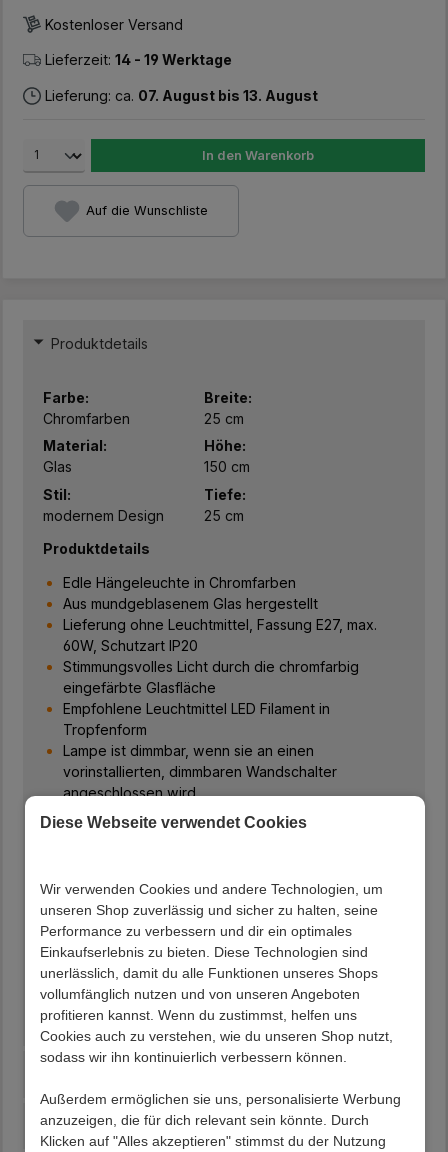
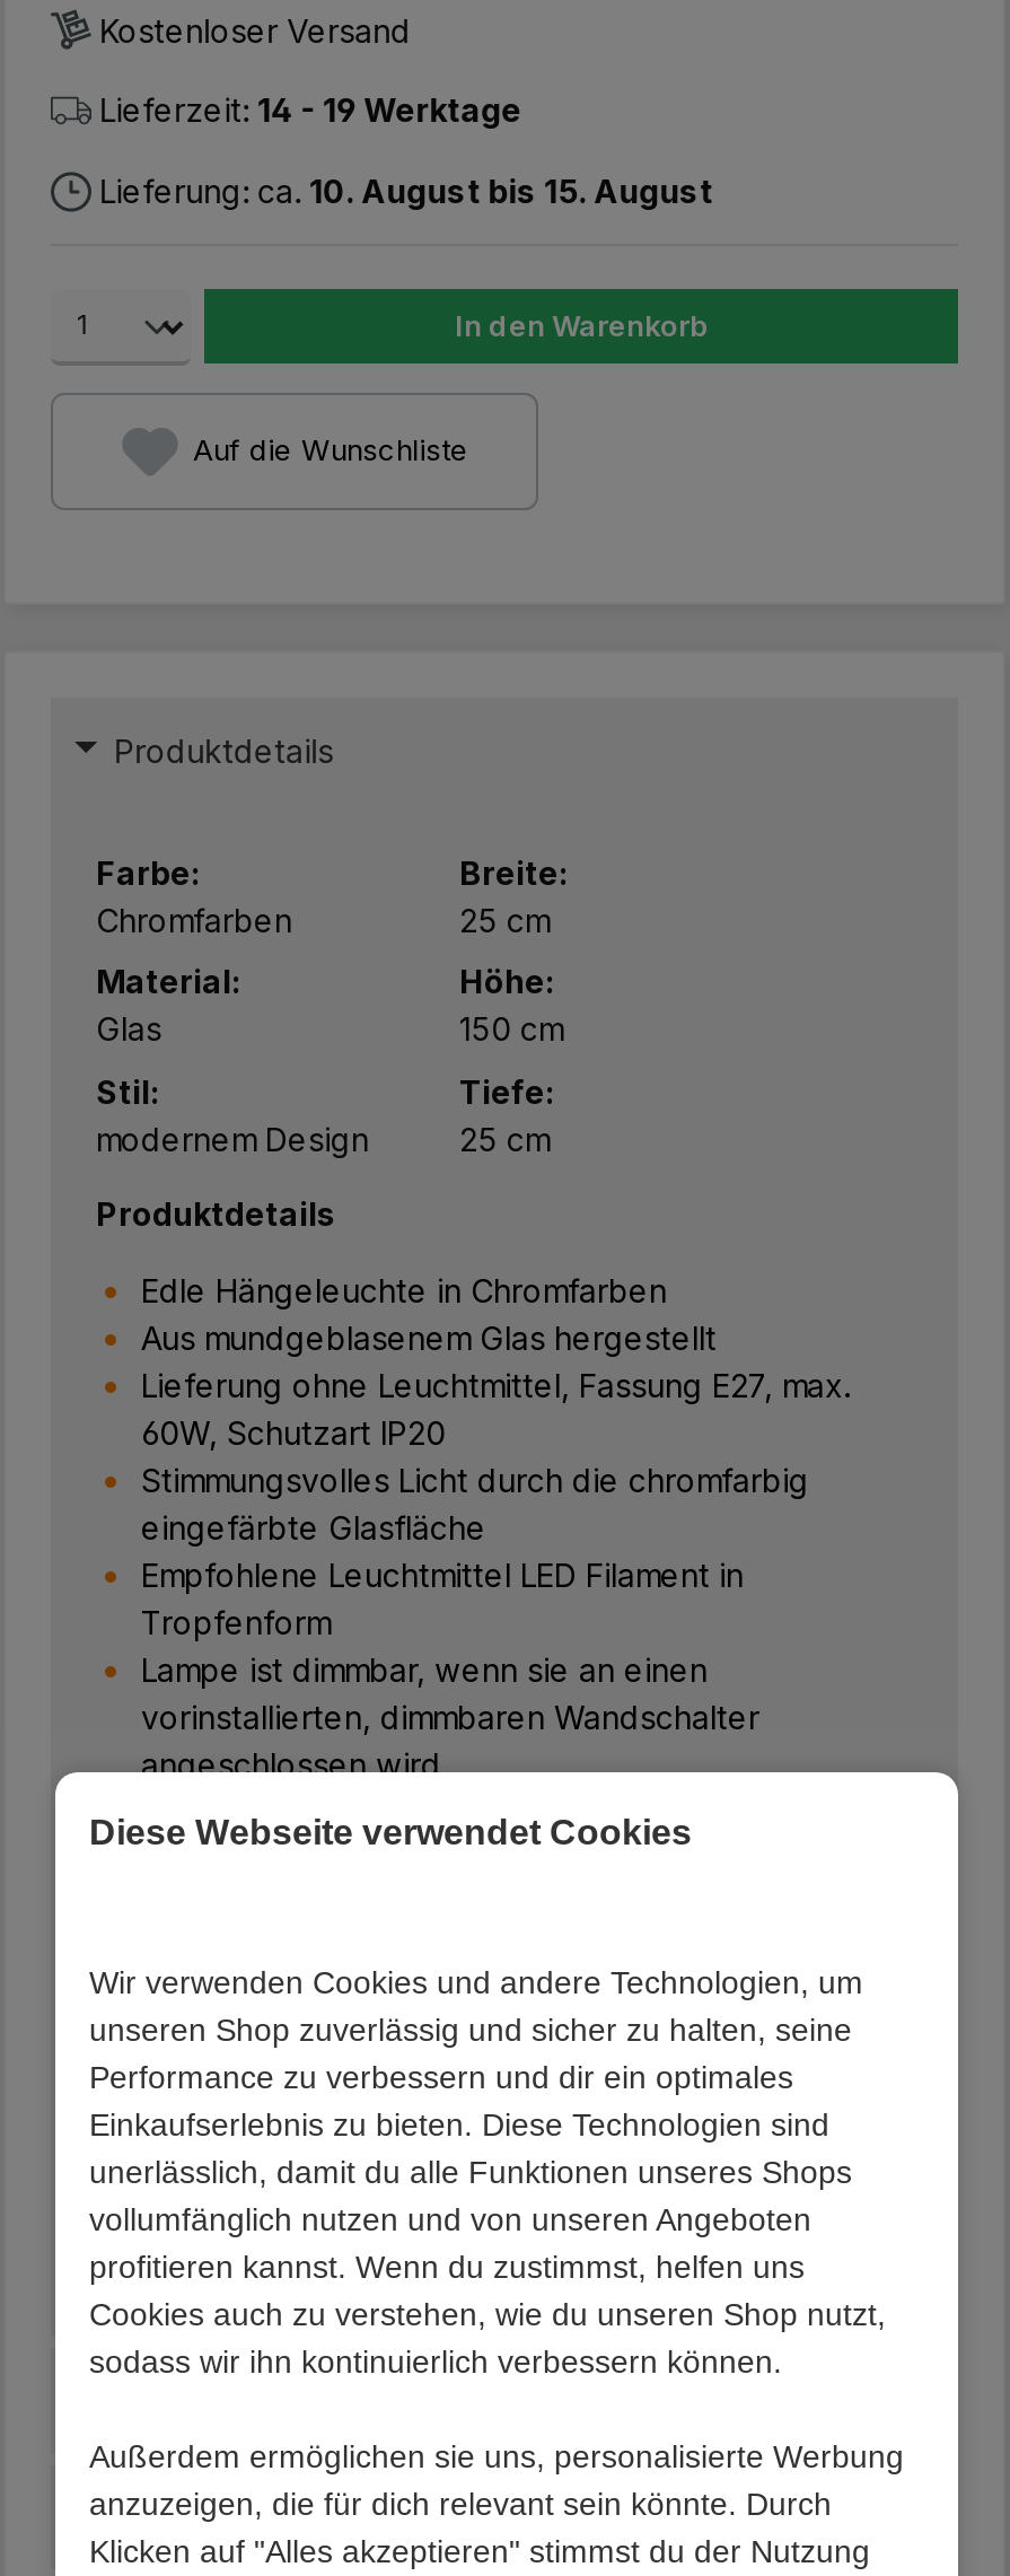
[41,87,318,104] Lieferung: ca. 07. August bis 13. August -> [91,172,713,210] Lieferung: ca. 10. August bis 15. August

